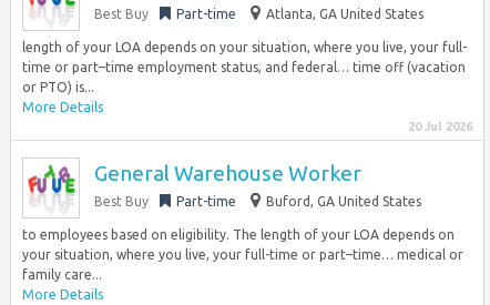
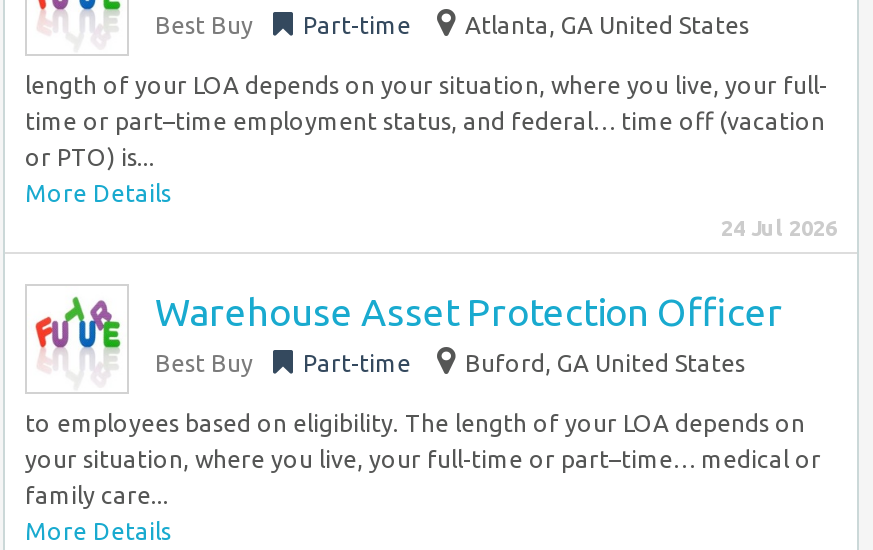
[408,120,472,133] 20 Jul 2026 -> [721,216,837,240] 24 Jul 2026
[94,161,361,185] General Warehouse Worker -> [155,290,783,334] Warehouse Asset Protection Officer

